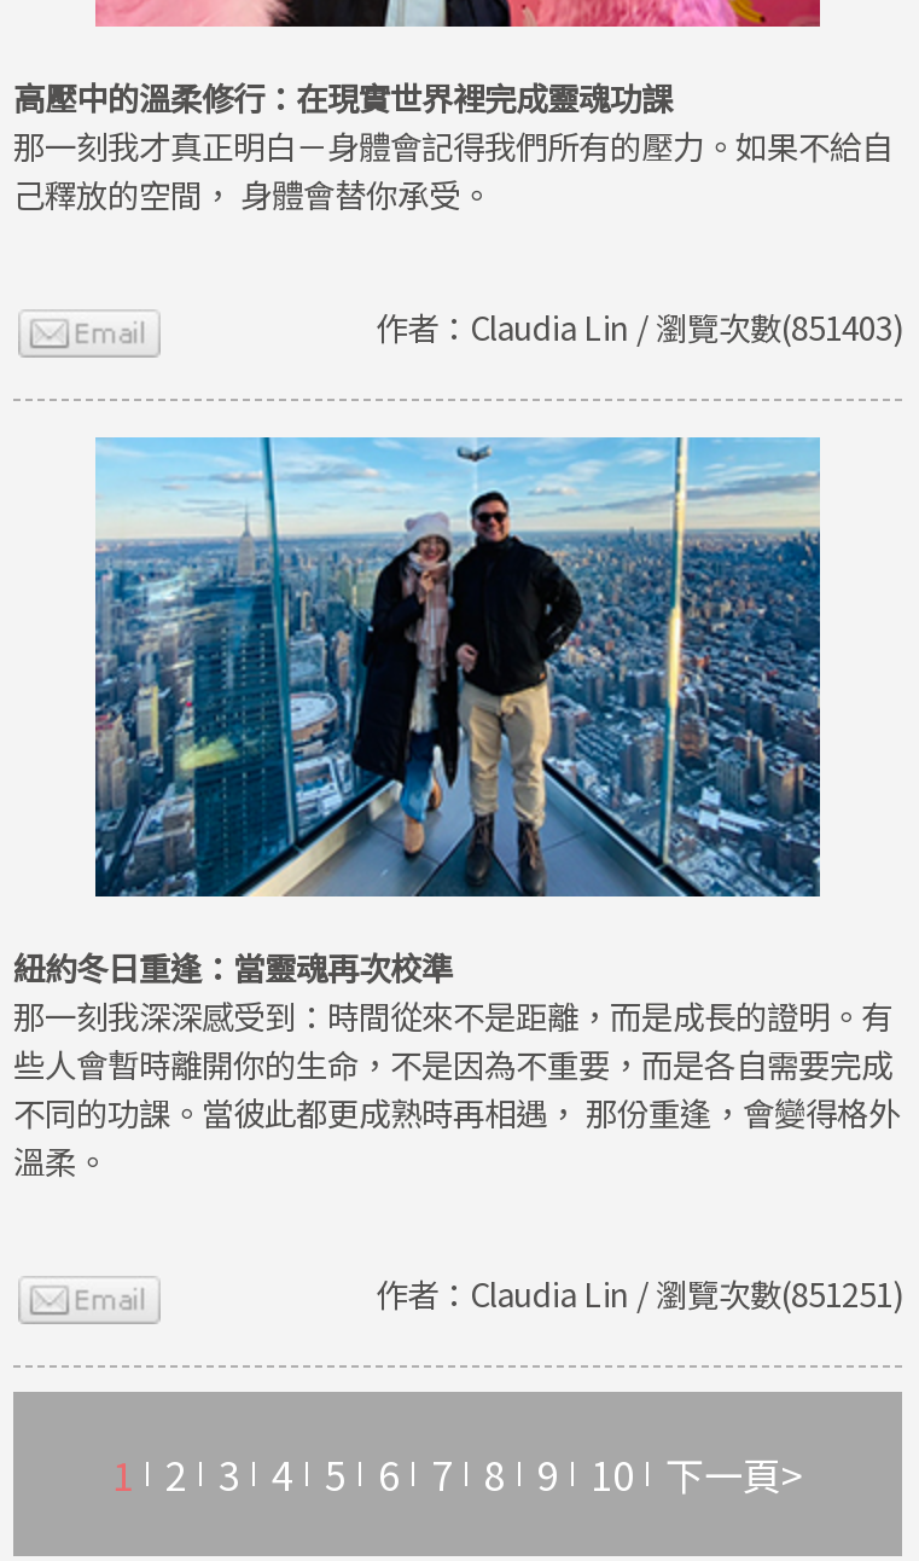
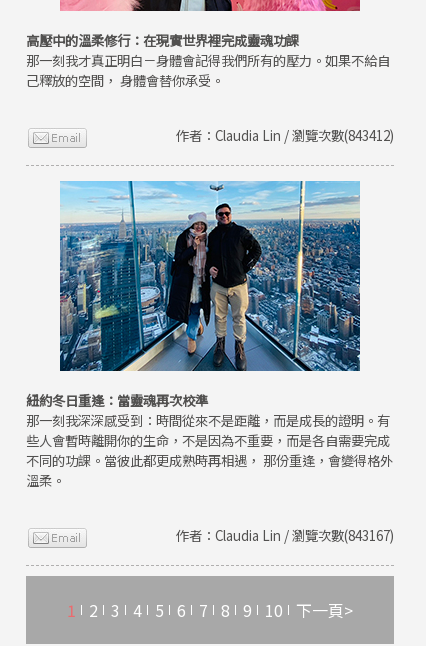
[376,304,902,350] 作者：Claudia Lin / 瀏覽次數(851403) -> [176,126,394,145] 作者：Claudia Lin / 瀏覽次數(843412)
[376,1270,902,1316] 作者：Claudia Lin / 瀏覽次數(851251) -> [176,526,394,545] 作者：Claudia Lin / 瀏覽次數(843167)

